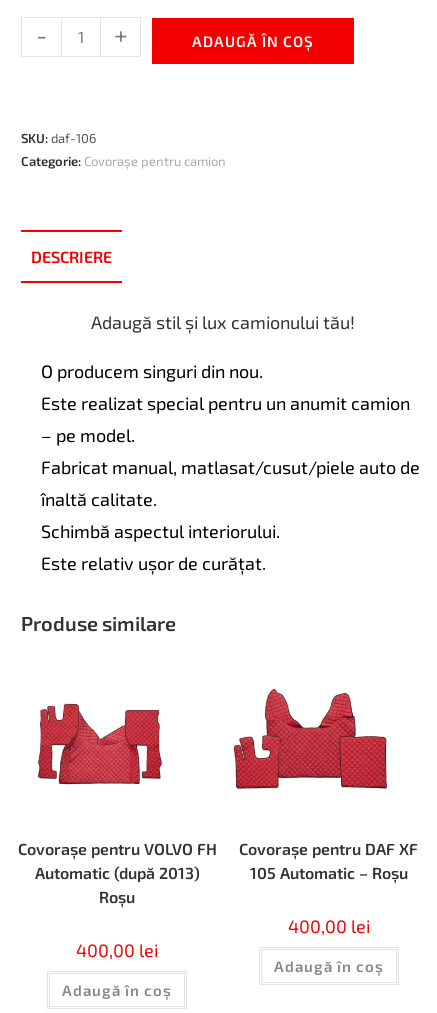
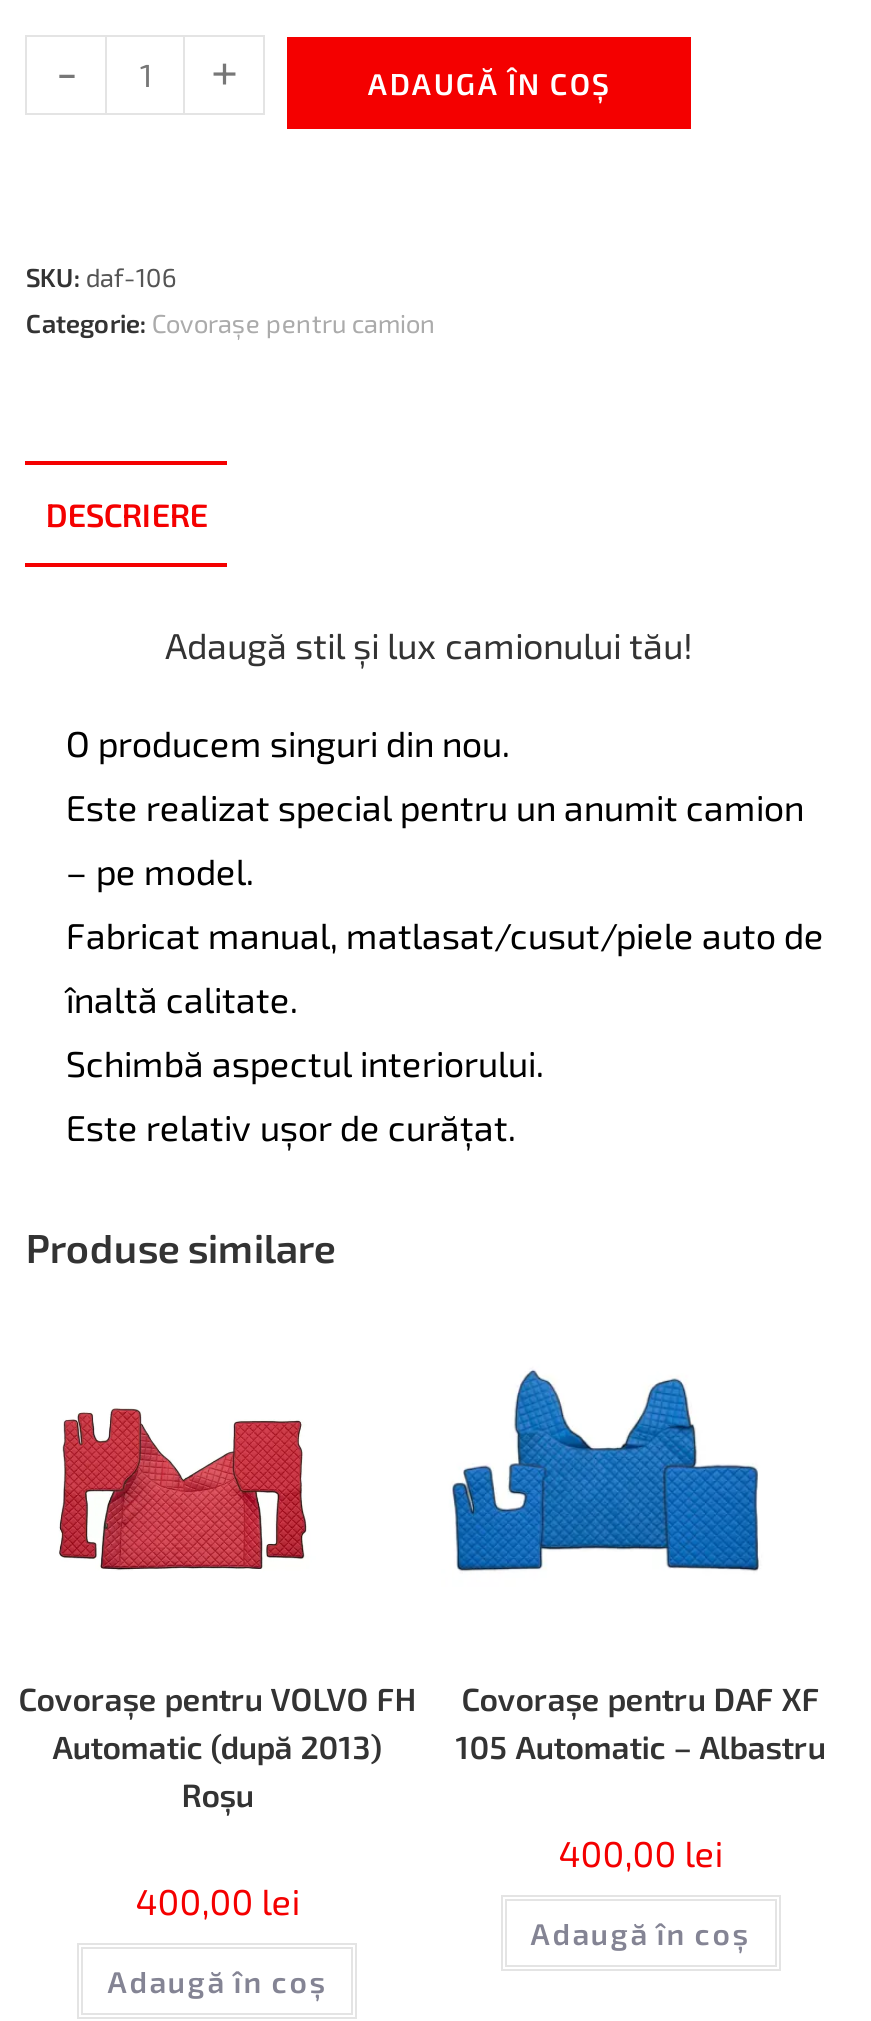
[234,685,388,790] [image] -> [451,1369,759,1579] [image]
[250,863,408,882] 105 Automatic – Roșu -> [456,1727,826,1765] 105 Automatic – Albastru

